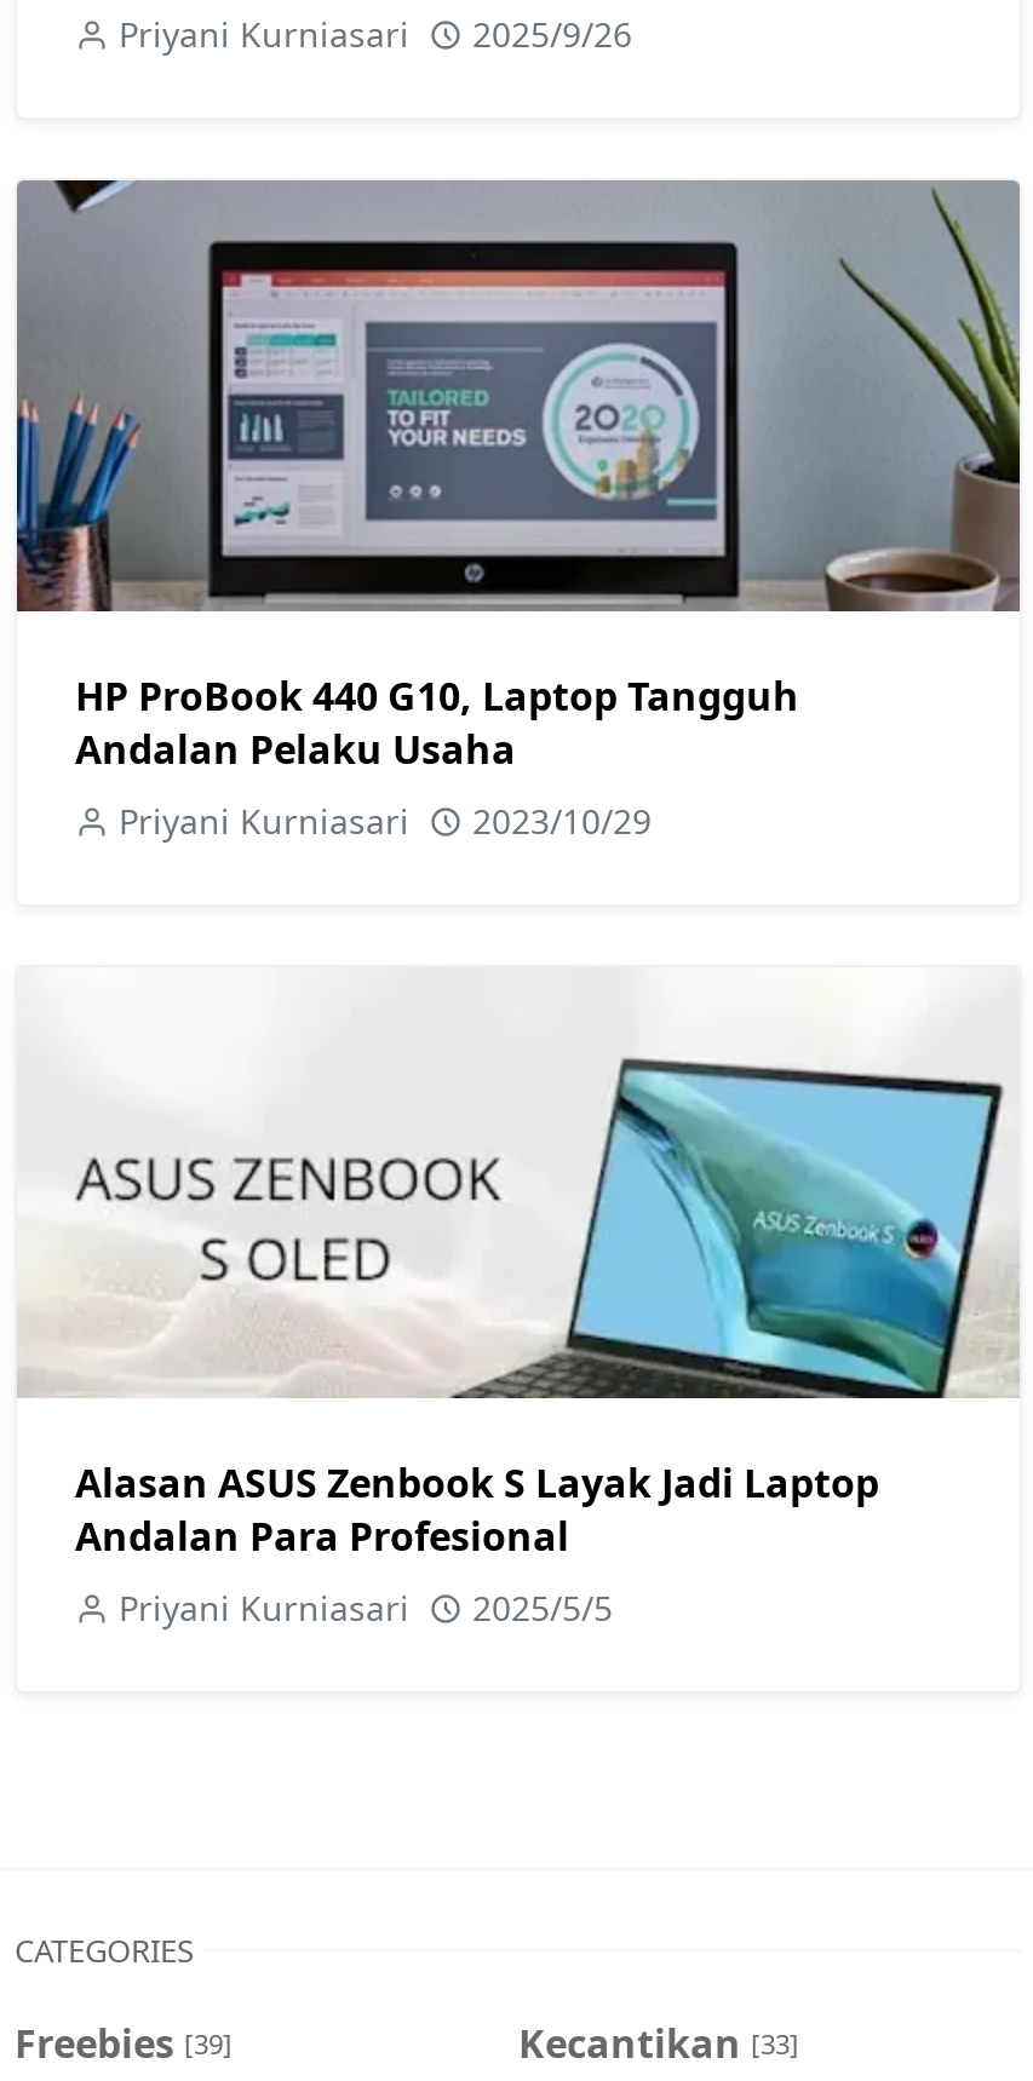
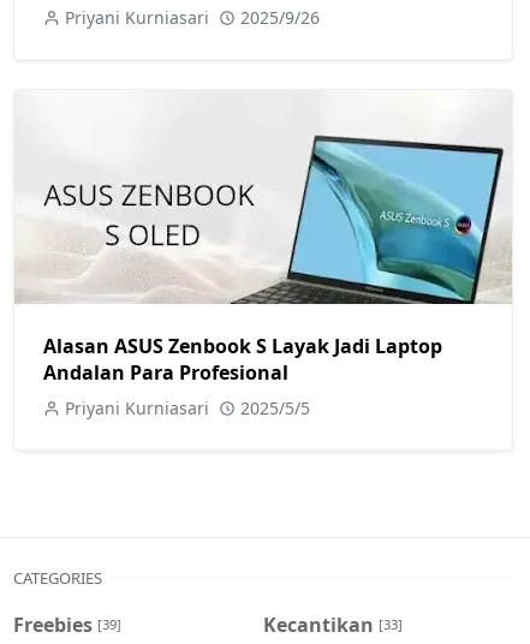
[15,178,1022,844] [image] | HP ProBook 440 G10, Laptop Tangguh | Andalan Pelaku Usaha | Priyani Kurniasari | 2023/10/29 -> none

